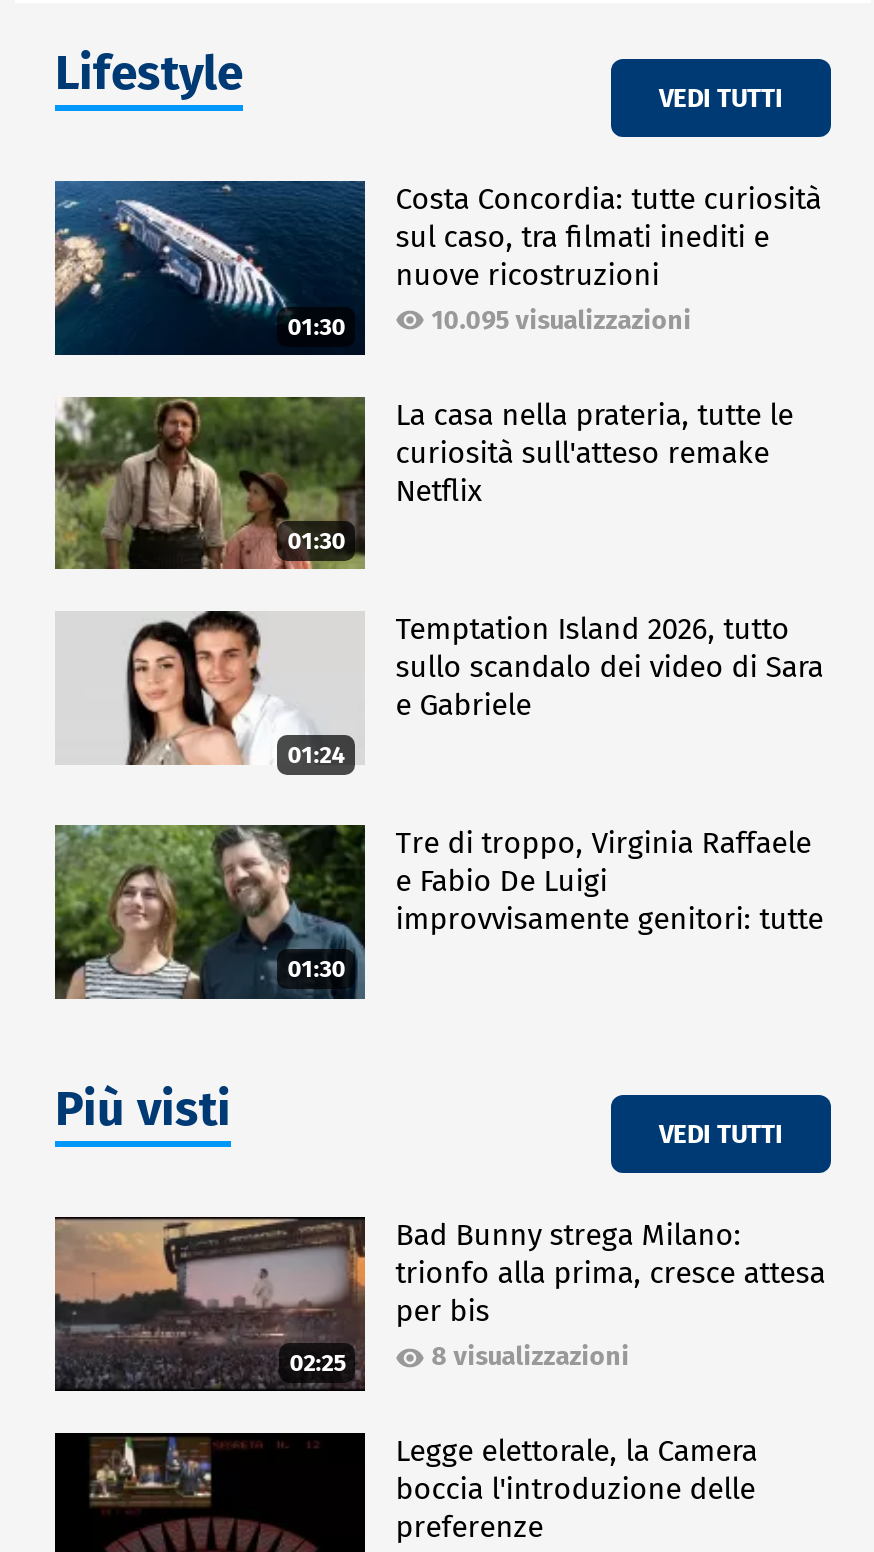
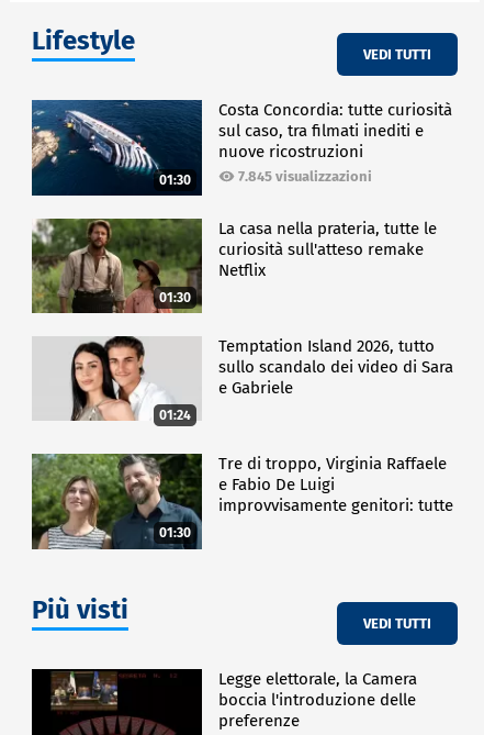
[431,306,691,336] 10.095 visualizzazioni -> [238,168,372,185] 7.845 visualizzazioni
[53,1215,367,1395] [image] | 02:25 -> none
[395,1218,825,1372] Bad Bunny strega Milano: | trionfo alla prima, cresce attesa | per bis | 8 visualizzazioni -> none

